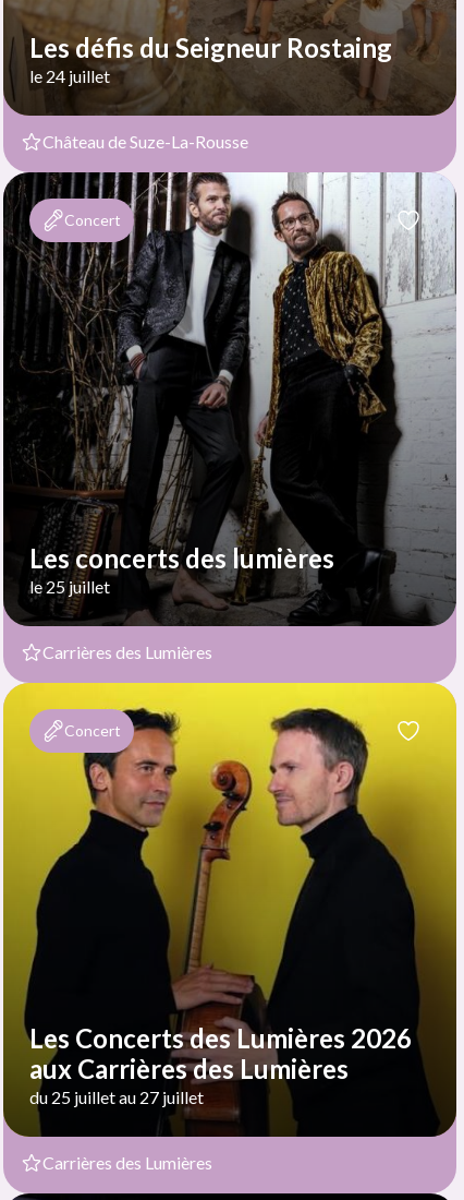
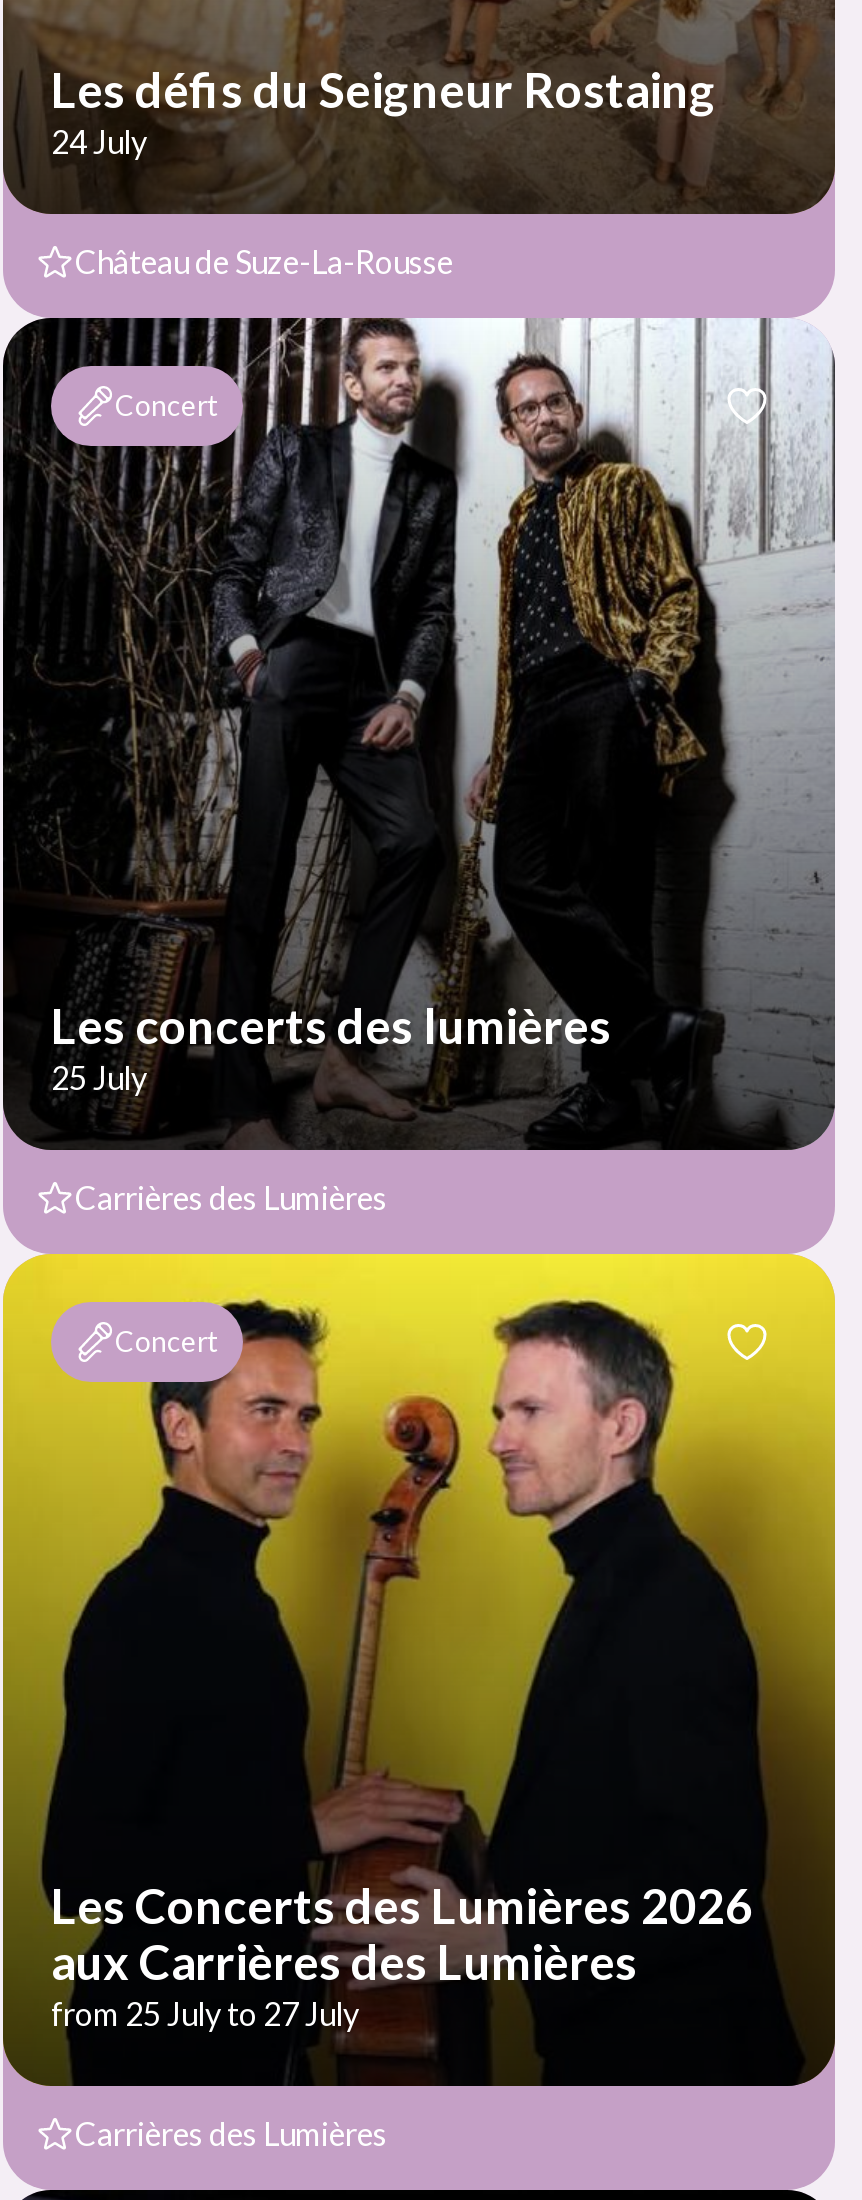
[29,66,110,87] le 24 juillet -> [51,121,147,159] 24 July
[29,576,110,597] le 25 juillet -> [51,1057,147,1095] 25 July
[29,1087,204,1108] du 25 juillet au 27 juillet -> [51,1993,359,2031] from 25 July to 27 July

